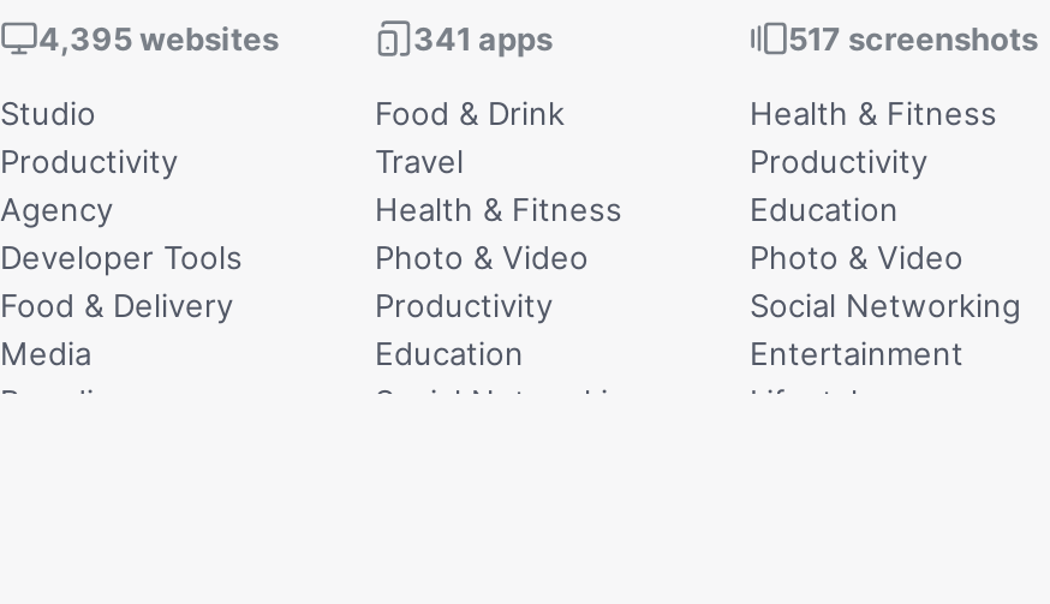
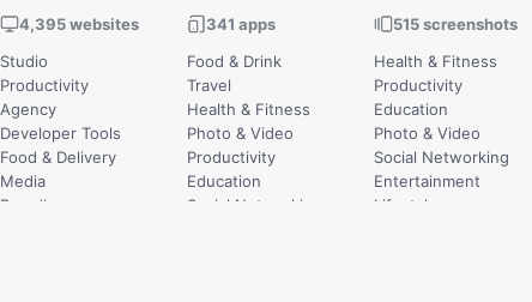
[788,19,1038,58] 517 screenshots -> [393,14,518,34] 515 screenshots

